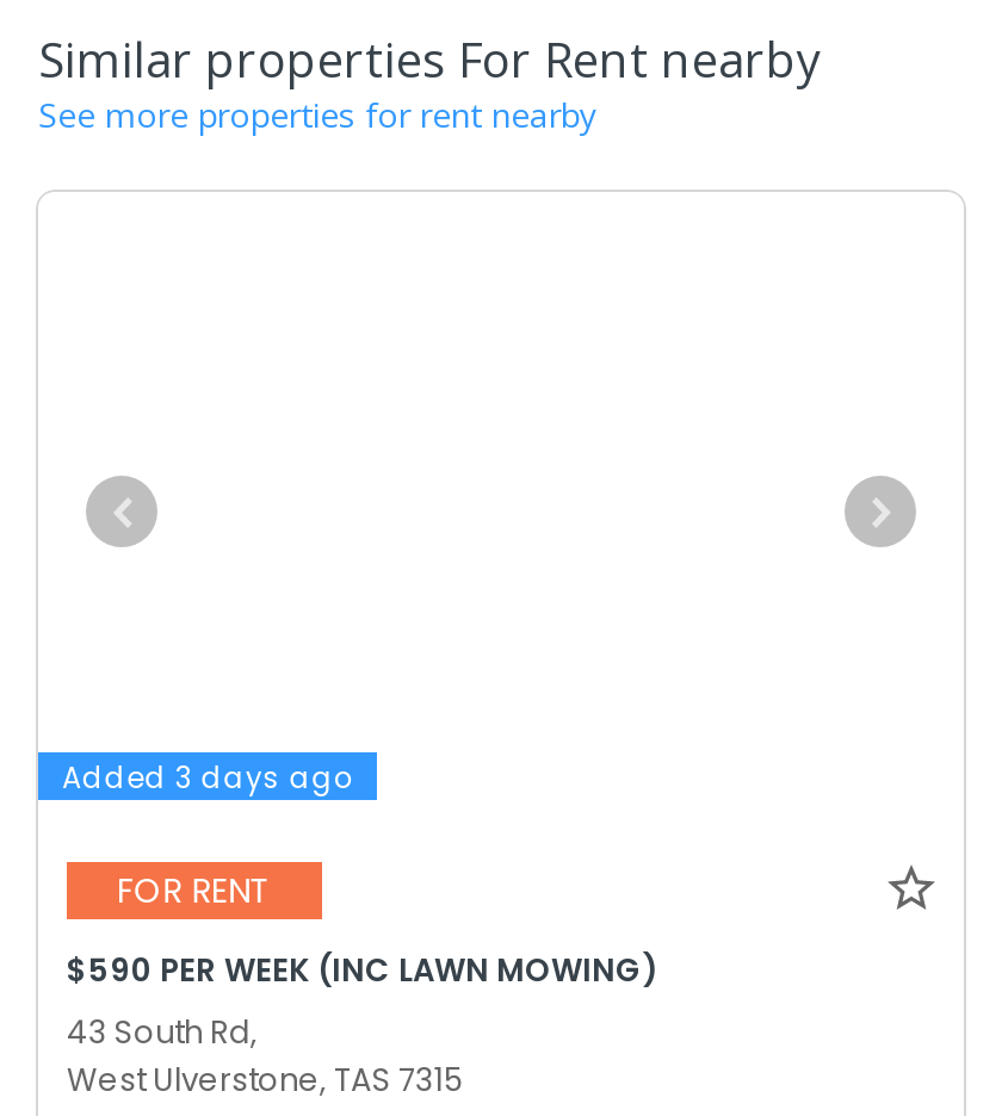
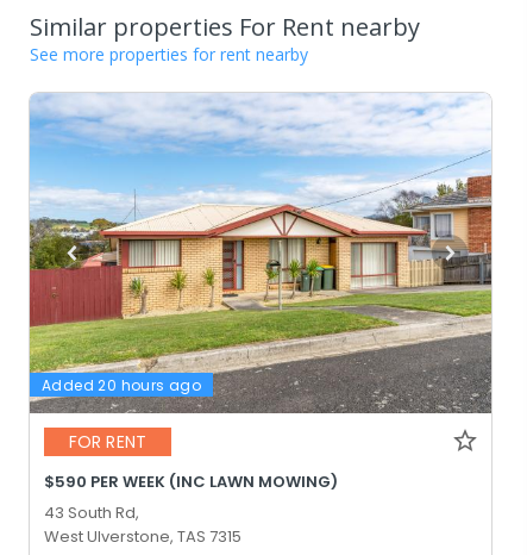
none -> [29,93,493,414] [image]
[62,756,354,797] Added 3 days ago -> [42,375,201,395] Added 20 hours ago

